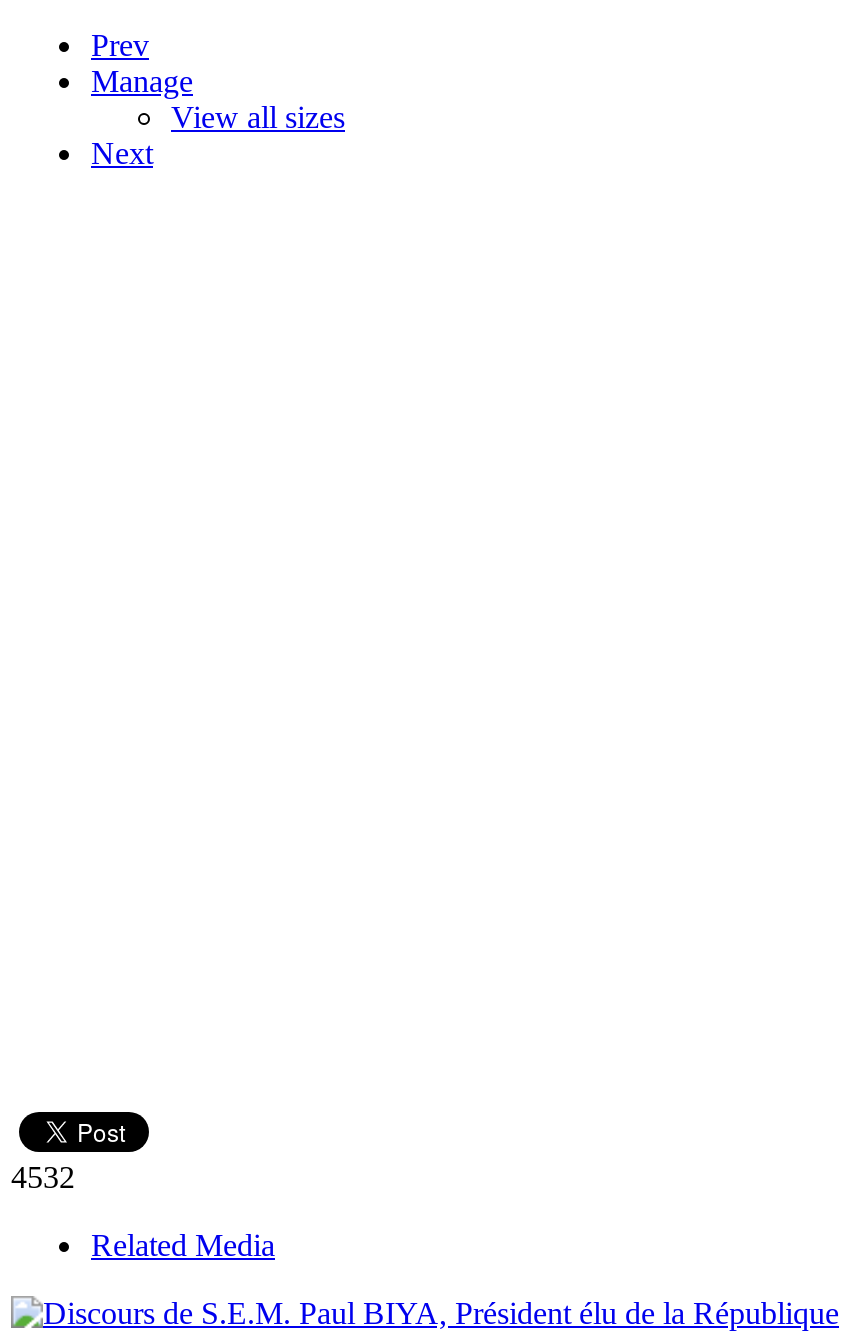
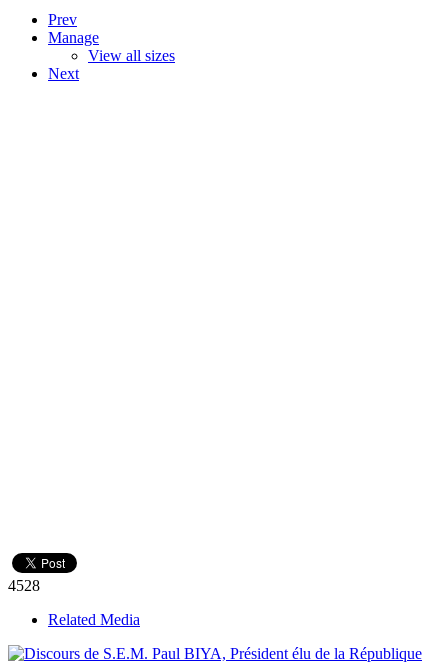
[11,1159,75,1193] 4532 -> [8,576,40,593] 4528

